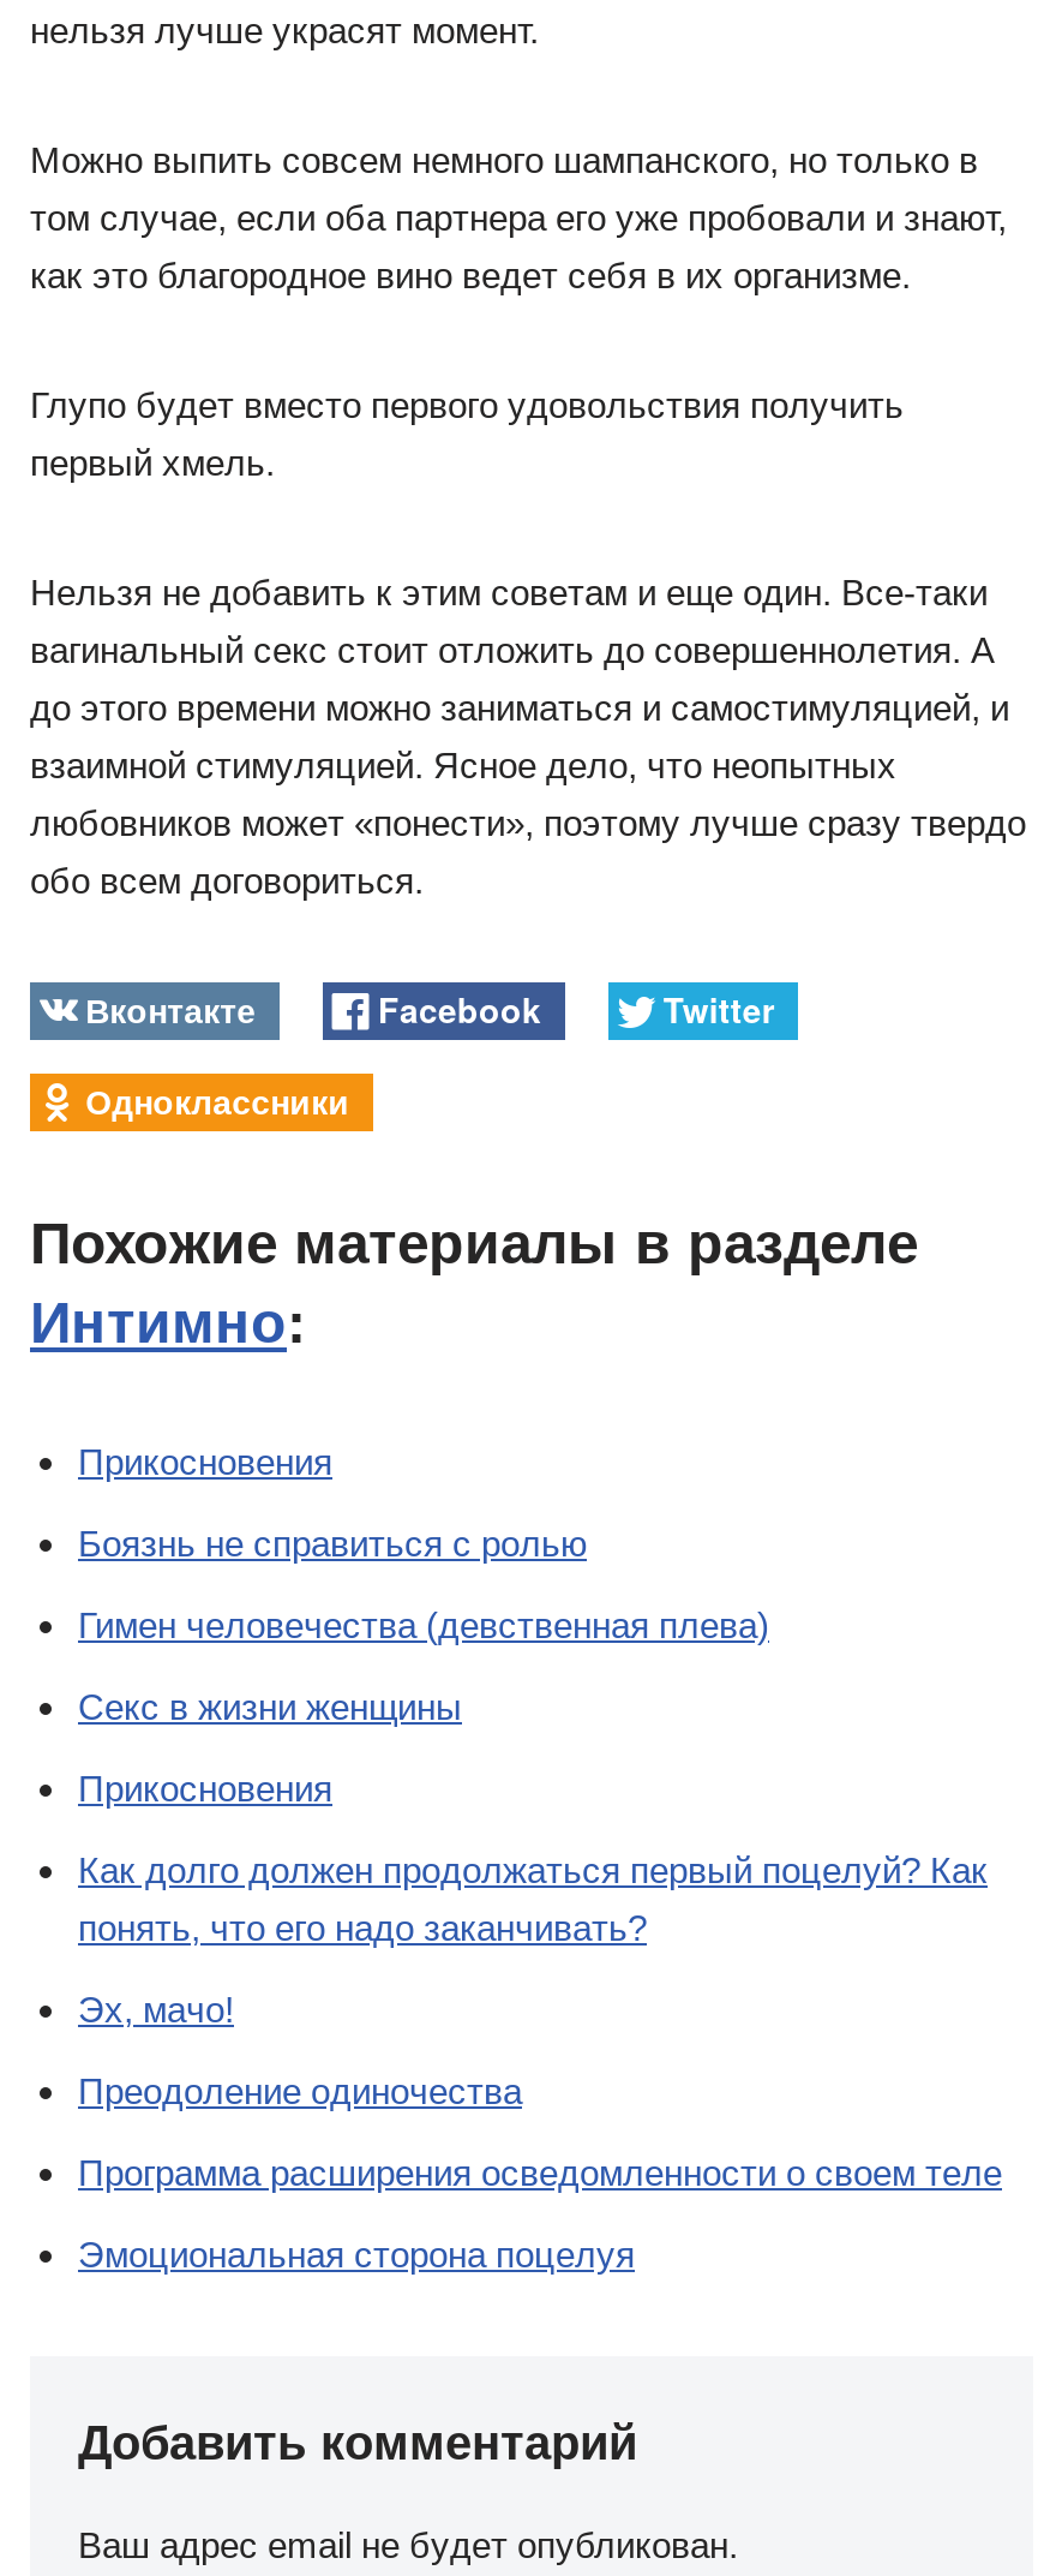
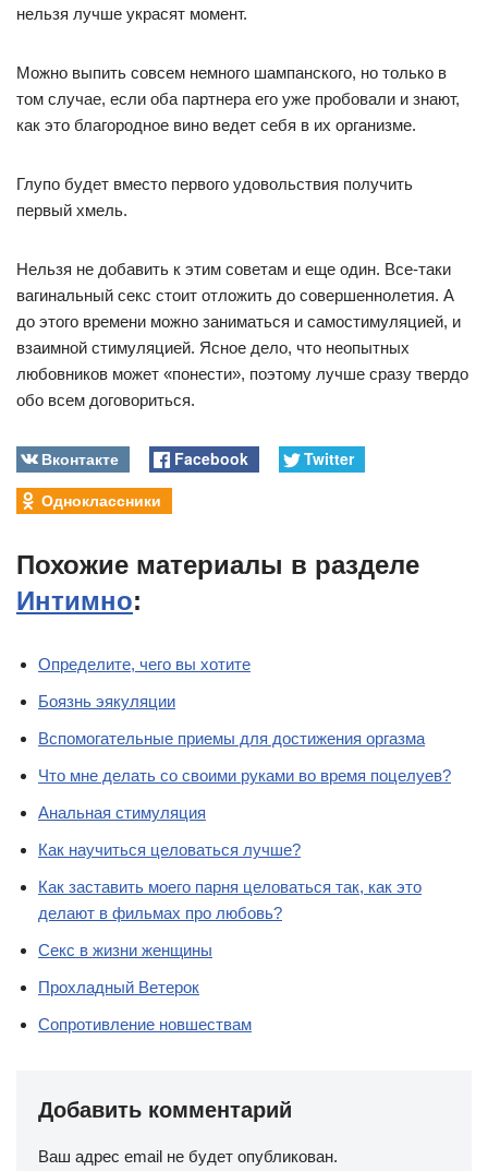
[78,1441,769,1646] Прикосновения | Боязнь не справиться с ролью | Гимен человечества (девственная плева) -> [38,655,451,922] Определите, чего вы хотите | Боязнь эякуляции | Вспомогательные приемы для достижения оргазма | Что мне делать со своими руками во время поцелуев? | Анальная стимуляция | Как научиться целоваться лучше? | Как заставить моего парня целоваться так, как это | делают в фильмах про любовь?
moved [78,1686,462,1727] -> [38,941,212,959]: Секс в жизни женщины
[78,1768,1002,2275] Прикосновения | Как долго должен продолжаться первый поцелуй? Как | понять, что его надо заканчивать? | Эх, мачо! | Преодоление одиночества | Программа расширения осведомленности о своем теле | Эмоциональная сторона поцелуя -> [38,978,252,1034] Прохладный Ветерок | Сопротивление новшествам

